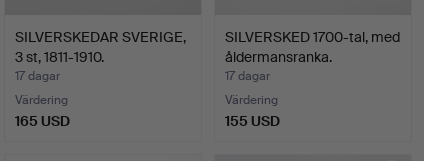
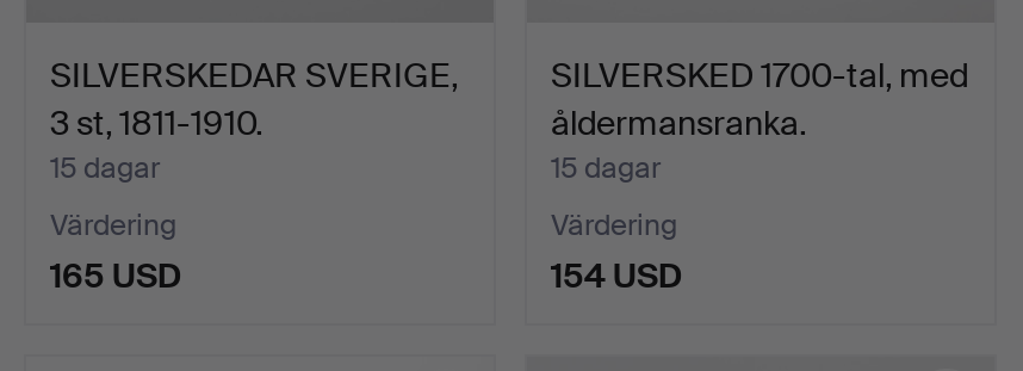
[15,68,60,84] 17 dagar -> [50,149,160,187] 15 dagar
[225,68,270,84] 17 dagar -> [551,149,661,187] 15 dagar
[225,112,280,130] 155 USD -> [551,254,682,297] 154 USD

